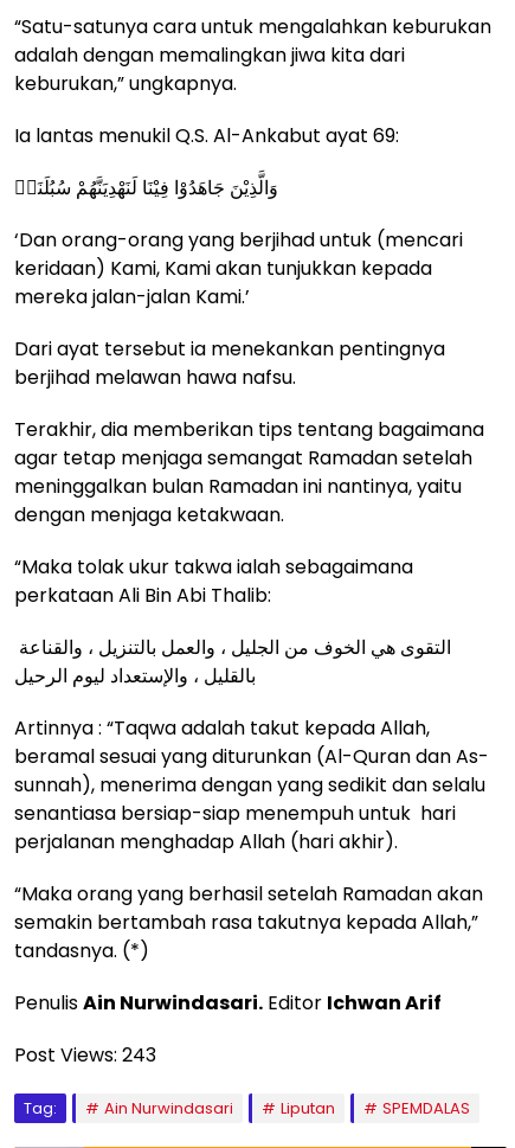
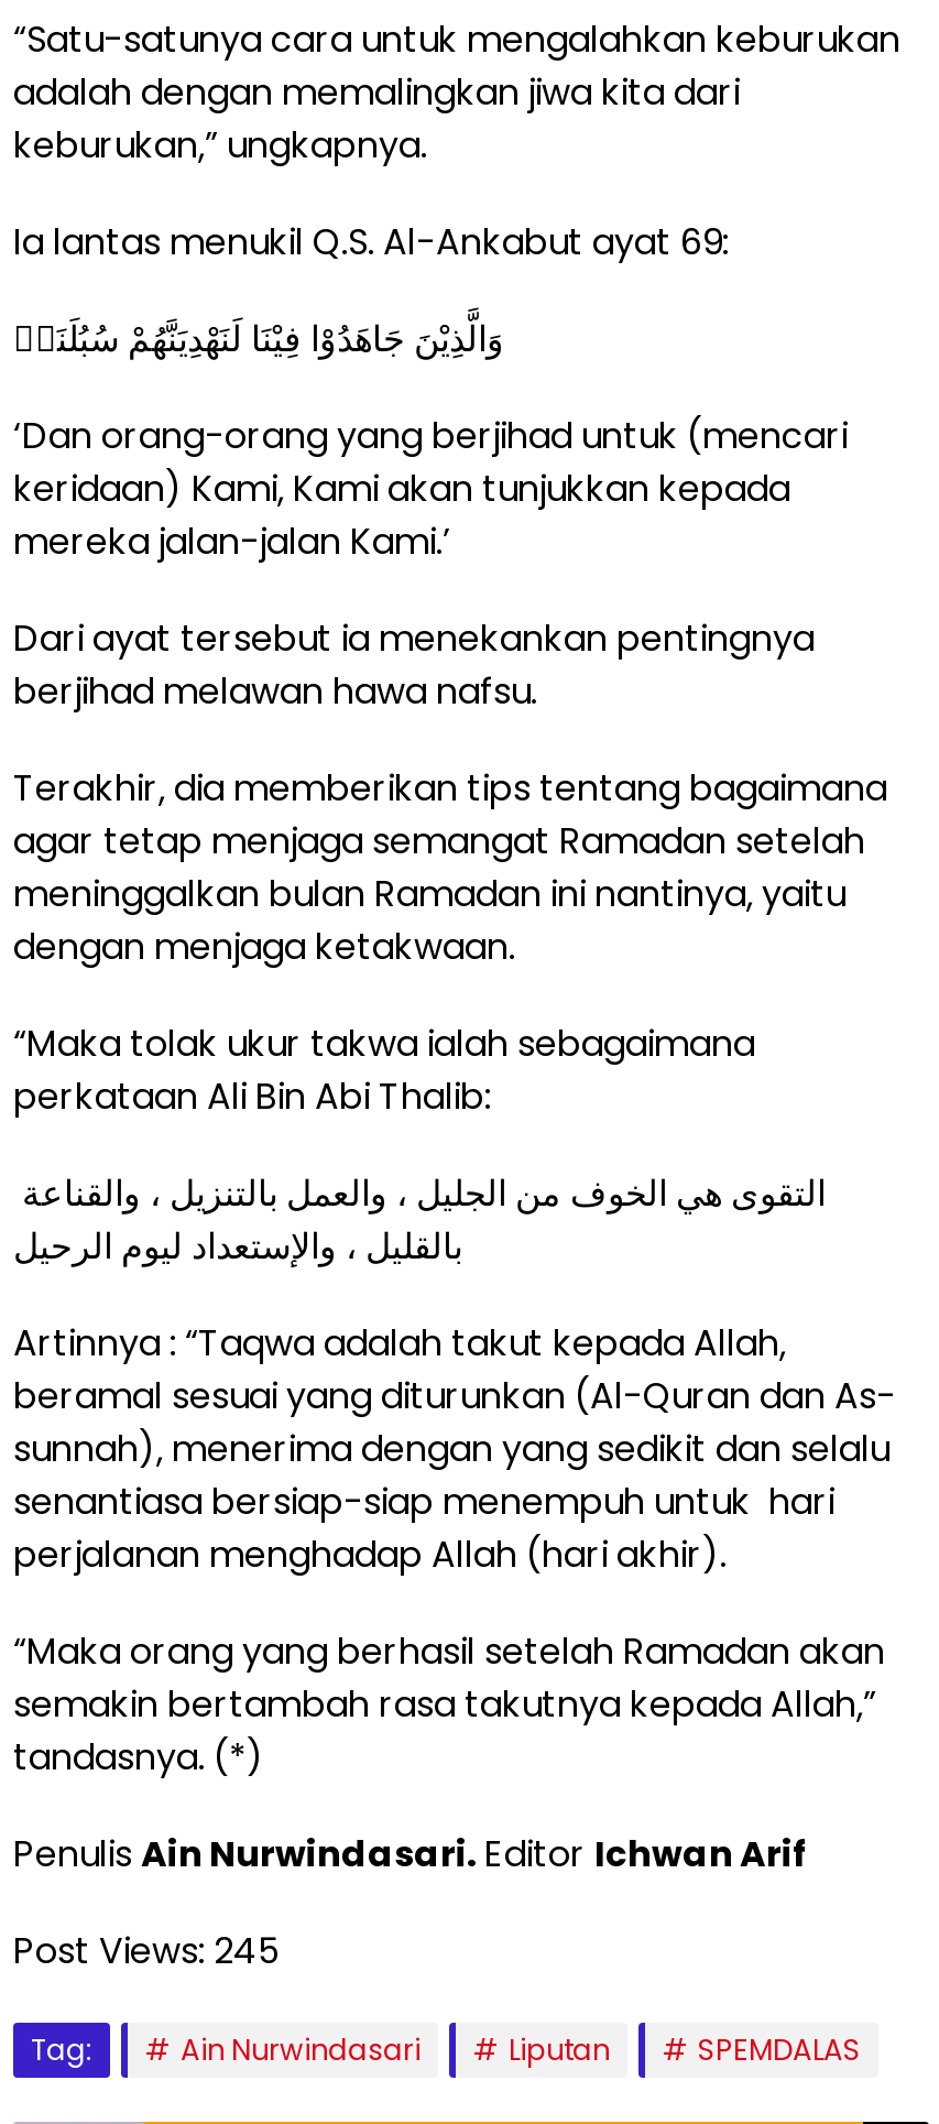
[14,1041,156,1069] Post Views: 243 -> [13,1926,280,1976] Post Views: 245

